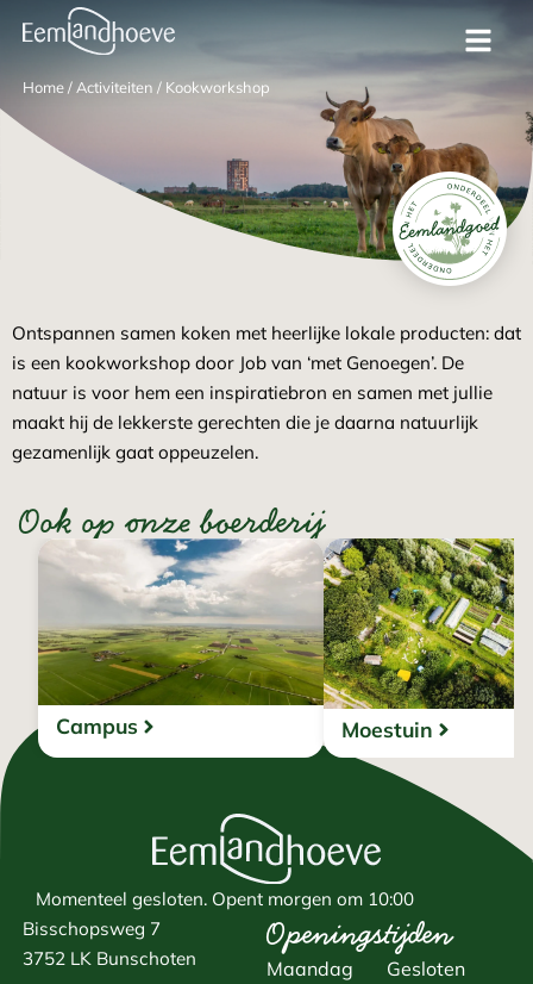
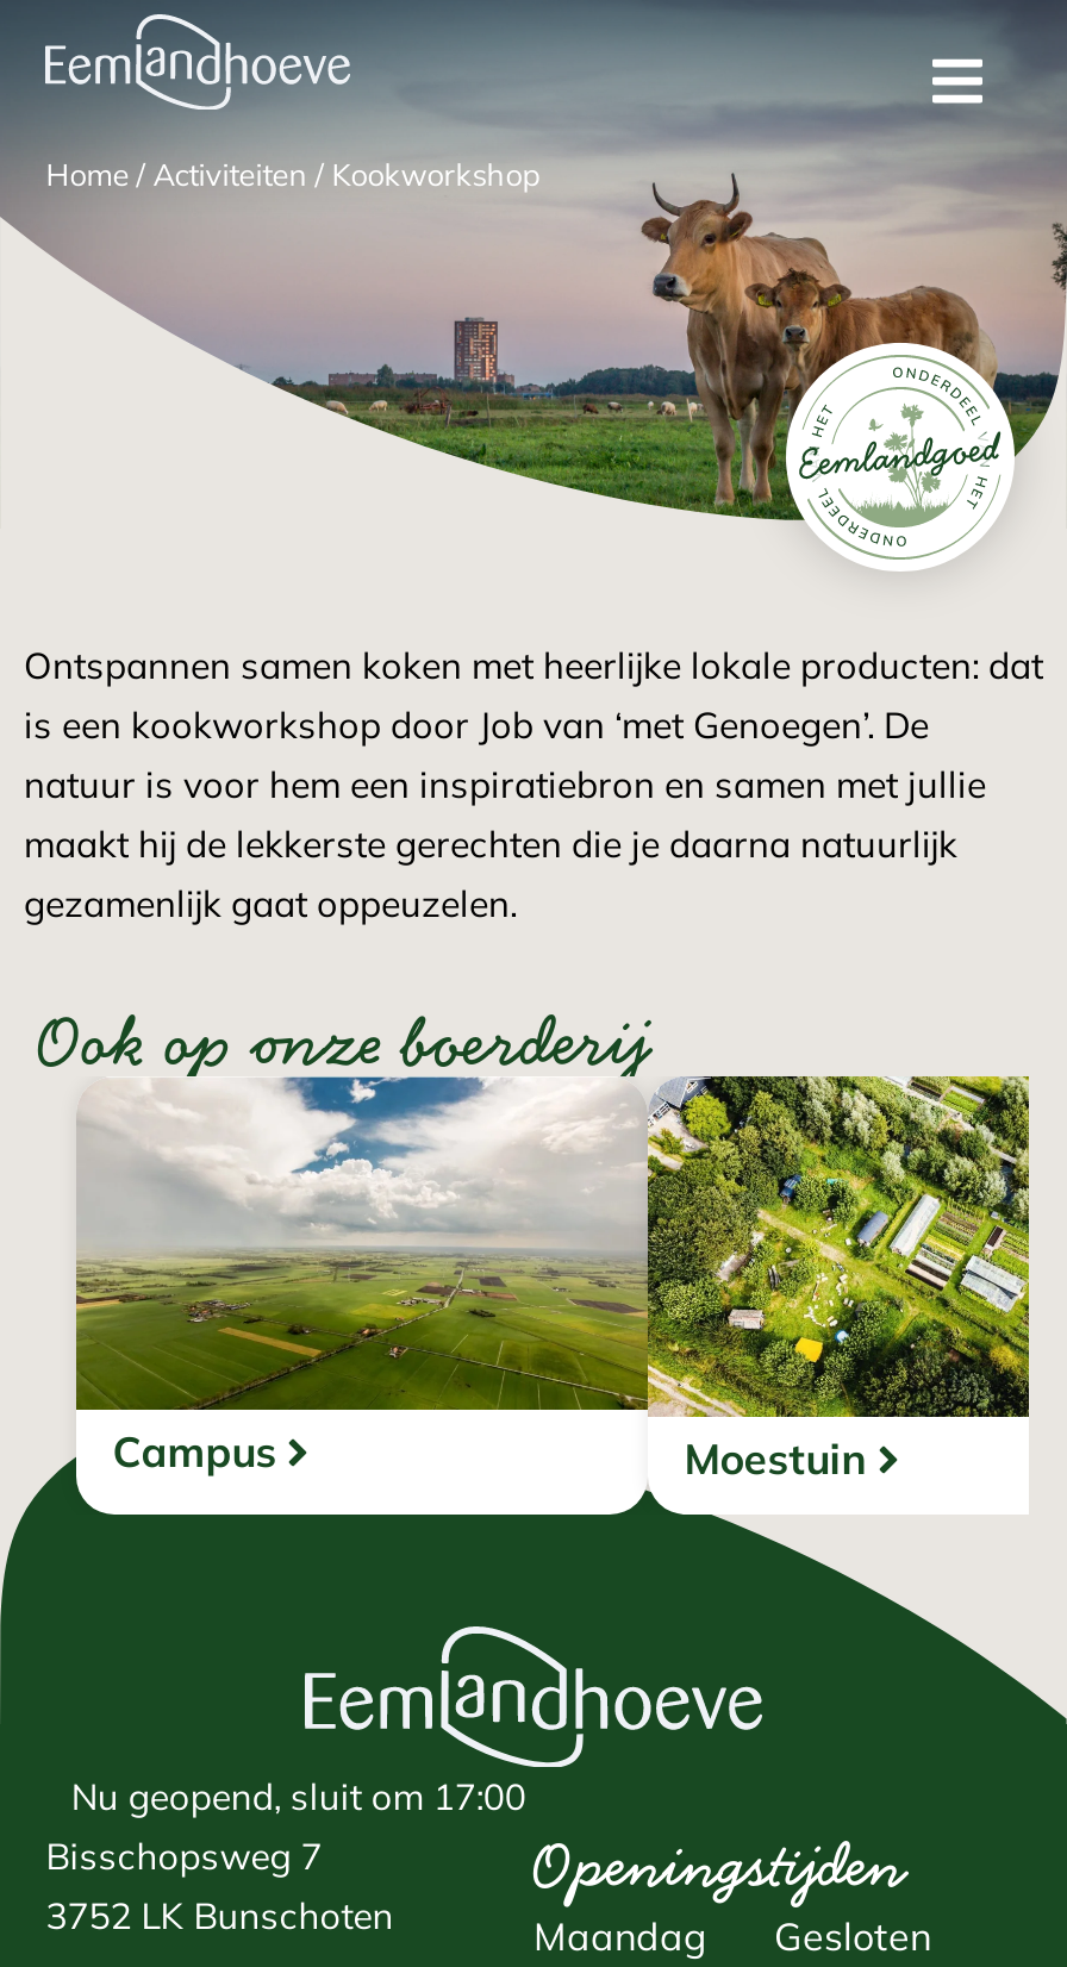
[35,888,414,910] Momenteel gesloten. Opent morgen om 10:00 -> [71,1775,526,1820] Nu geopend, sluit om 17:00

